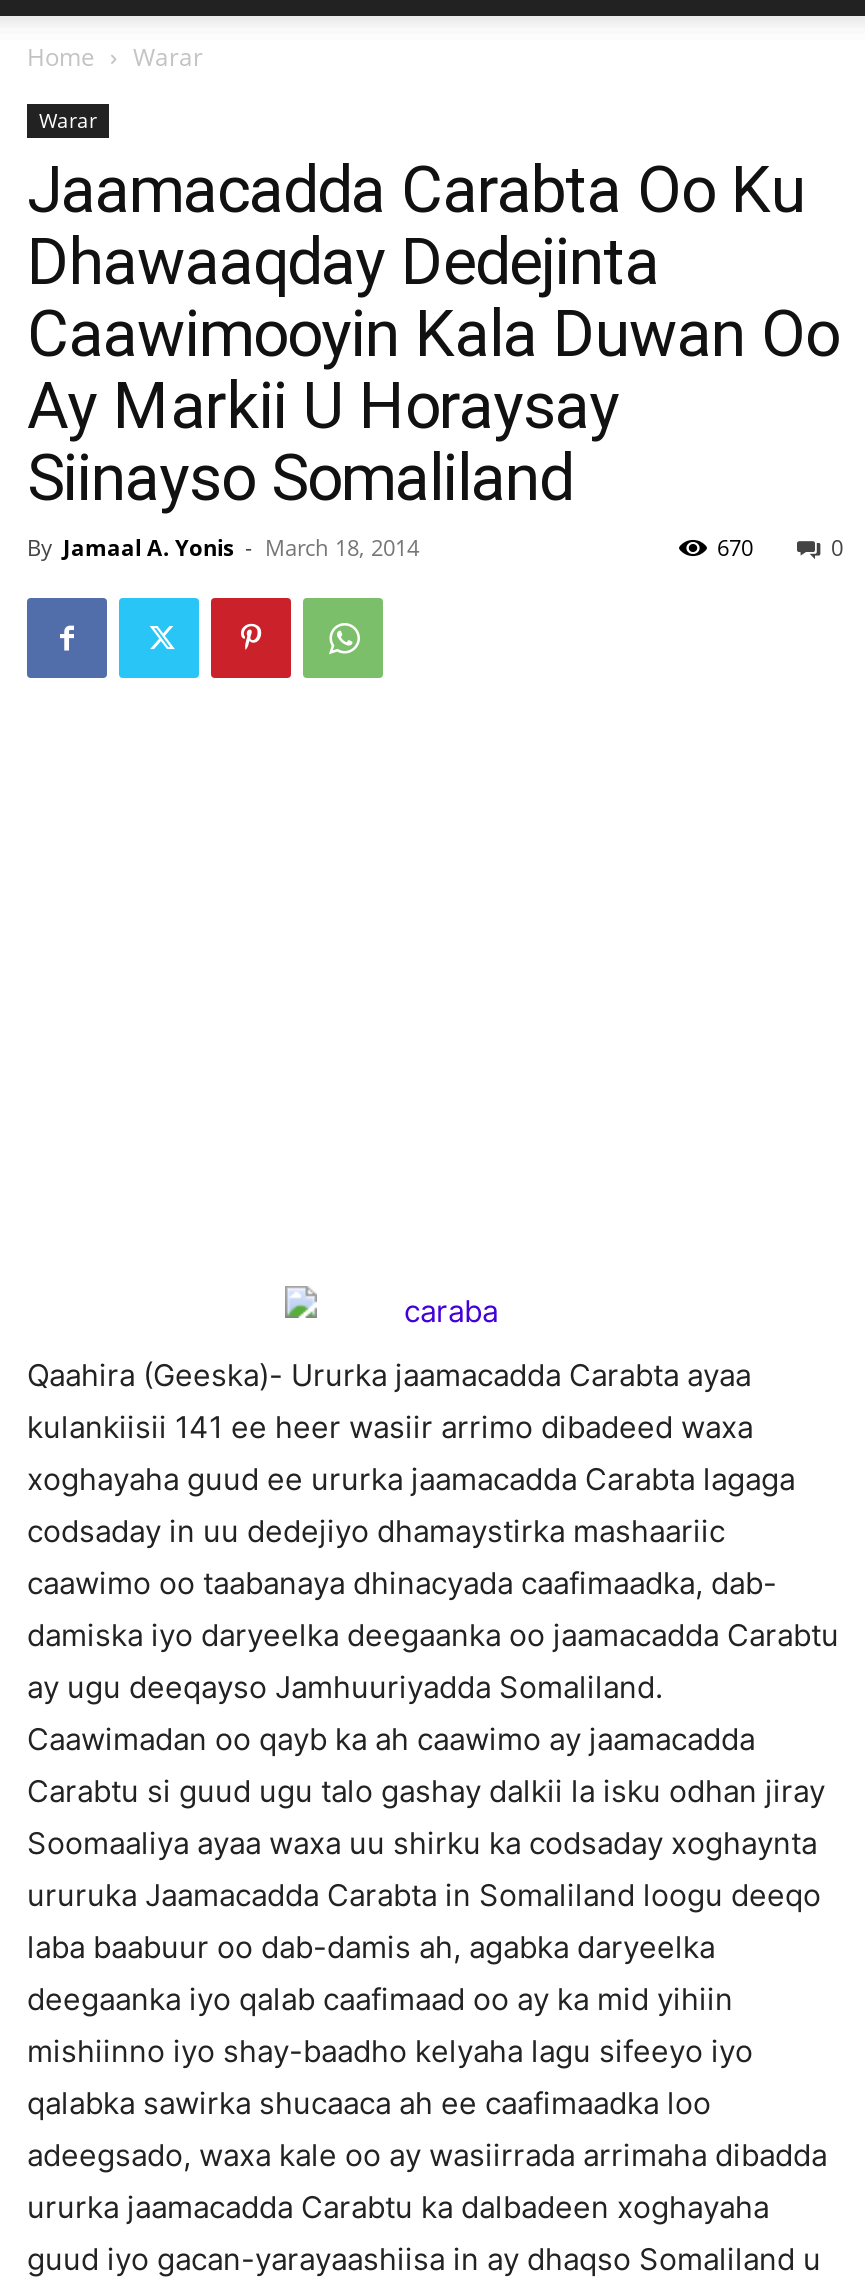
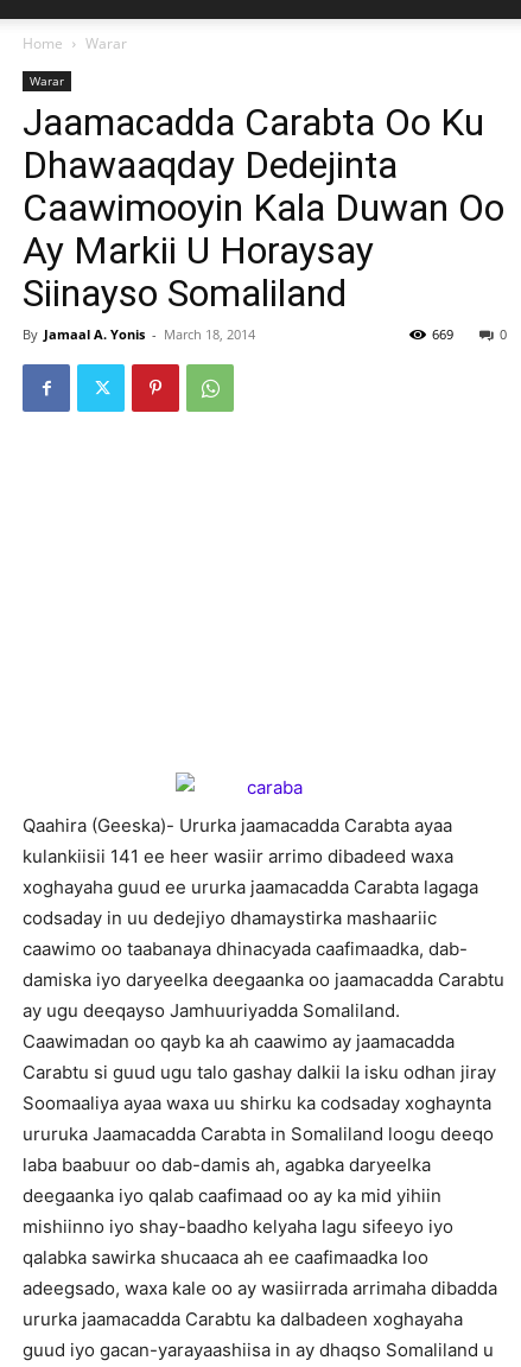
[717,532,753,562] 670 -> [432,325,453,343] 669

